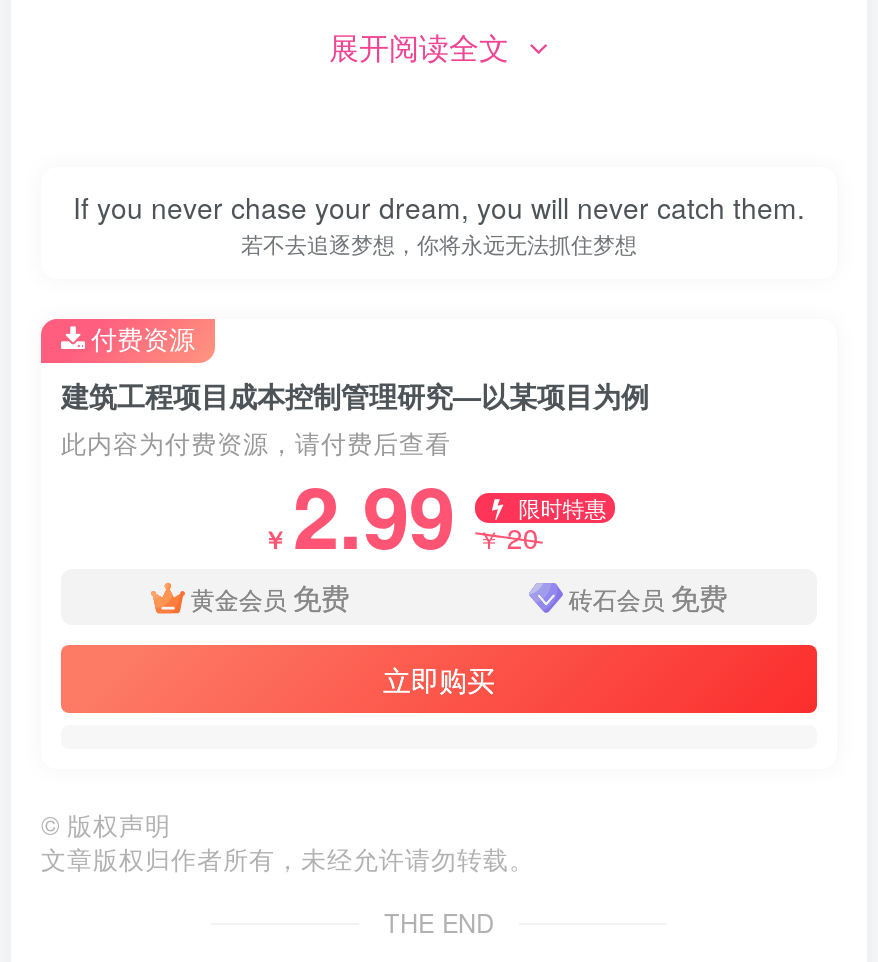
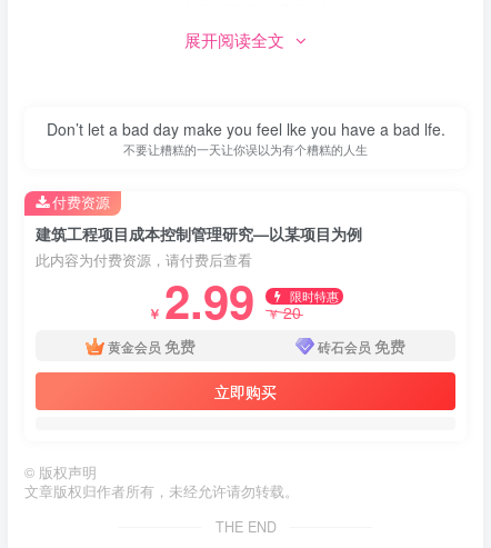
[73,187,805,259] If you never chase your dream, you will never catch them. | 若不去追逐梦想，你将永远无法抓住梦想 -> [46,118,445,158] Don’t let a bad day make you feel lke you have a bad lfe. | 不要让糟糕的一天让你误以为有个糟糕的人生

